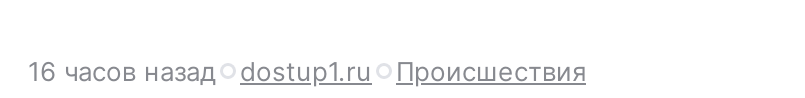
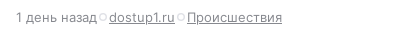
[28,56,586,88] 16 часов назад dostup1.ru Происшествия -> [16,9,282,25] 1 день назад dostup1.ru Происшествия

